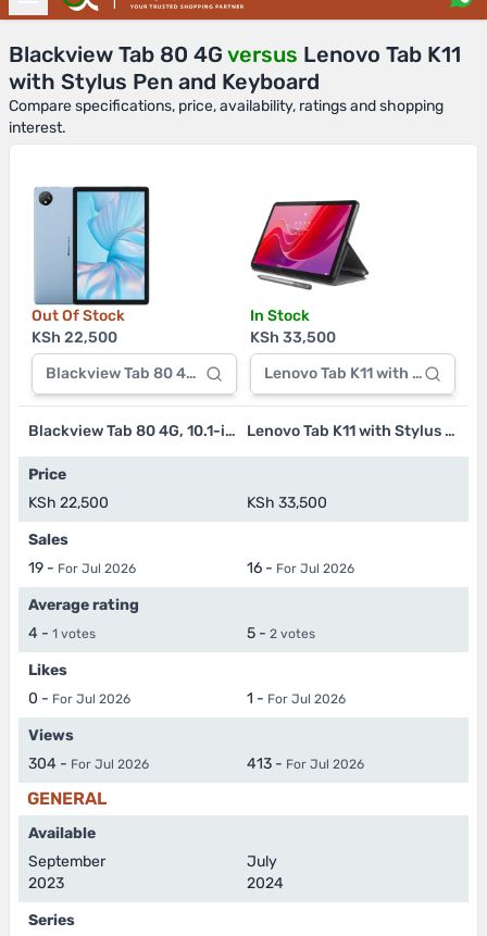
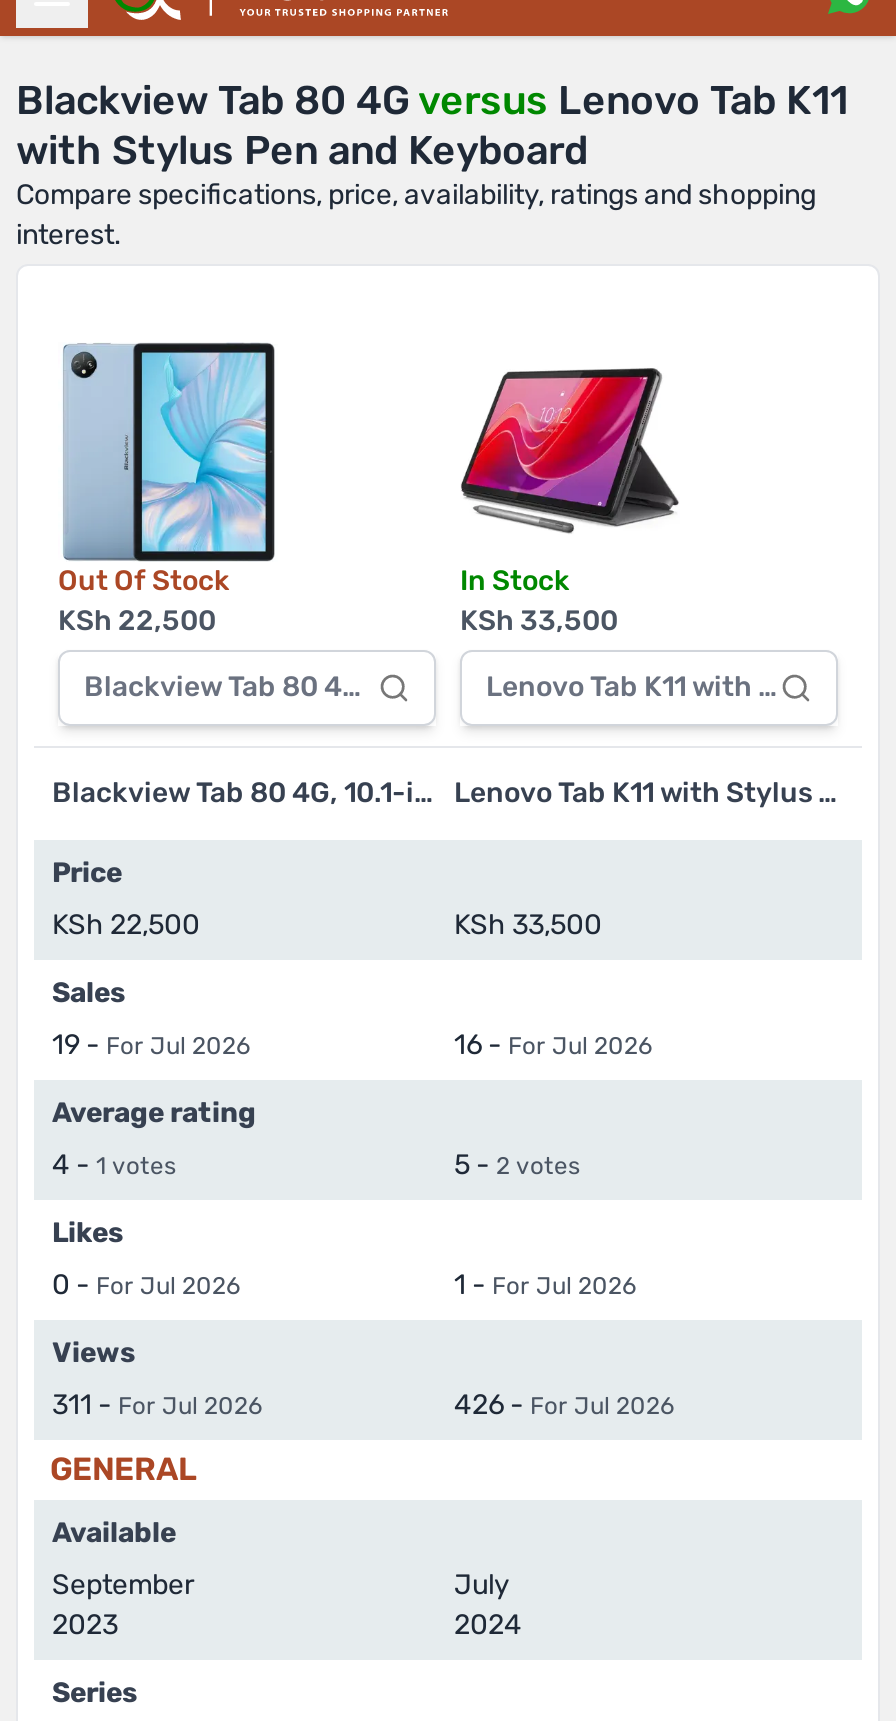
[28,754,149,773] 304 - For Jul 2026 -> [52,1388,262,1422] 311 - For Jul 2026
[247,754,364,773] 413 - For Jul 2026 -> [454,1388,674,1422] 426 - For Jul 2026

